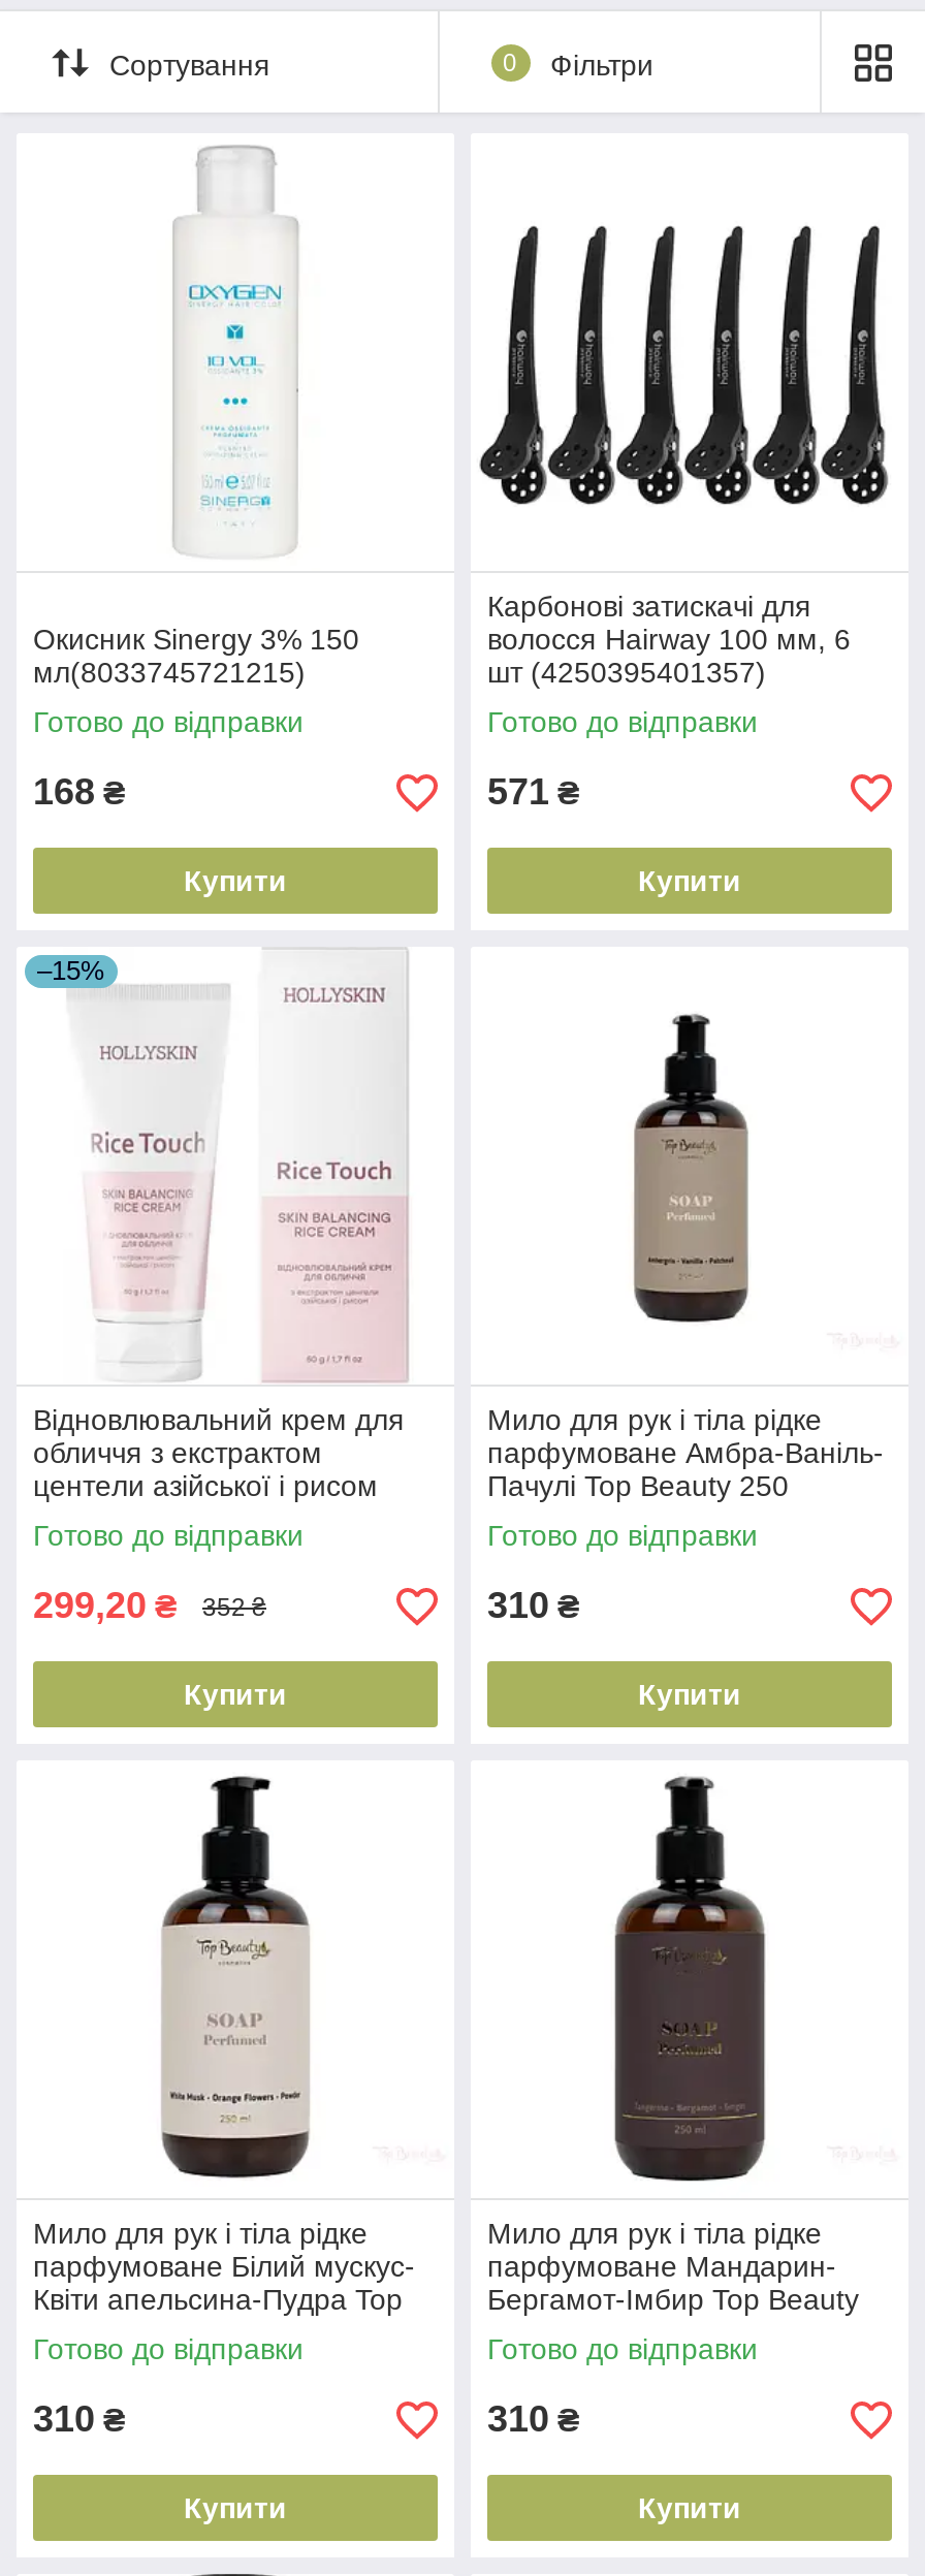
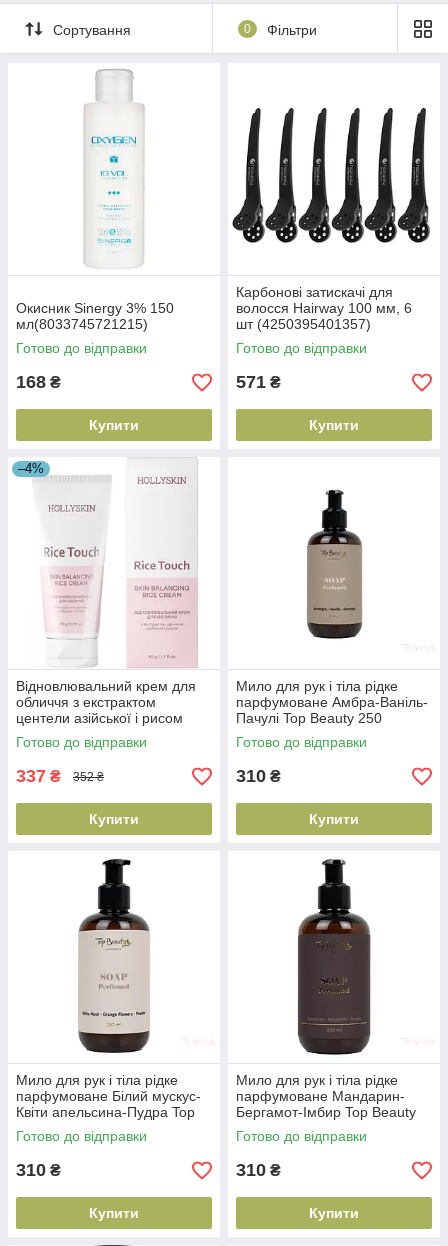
[37,955,105,986] –15% -> [18,461,44,476] –4%
[33,1585,266,1626] 299,20 ₴ 352 ₴ -> [16,766,104,786] 337 ₴ 352 ₴

